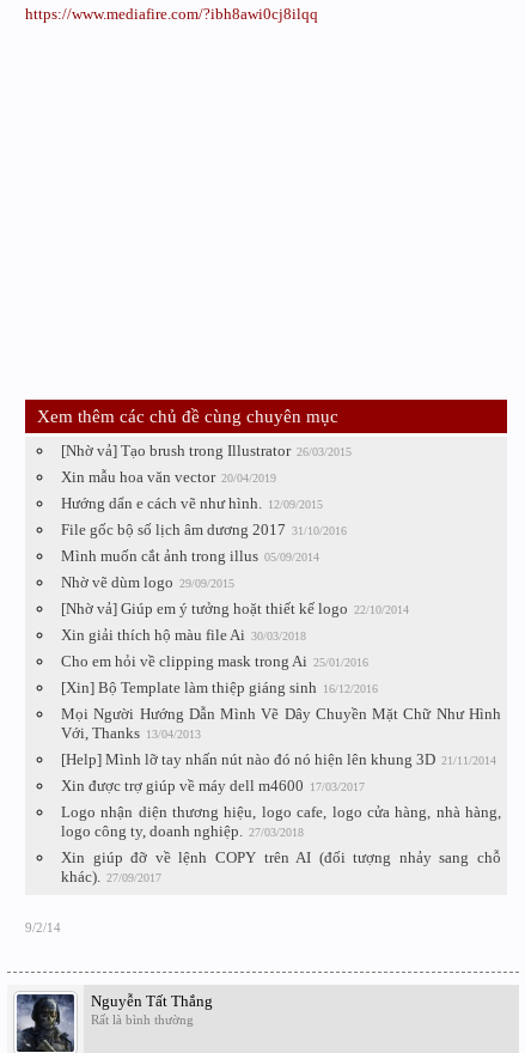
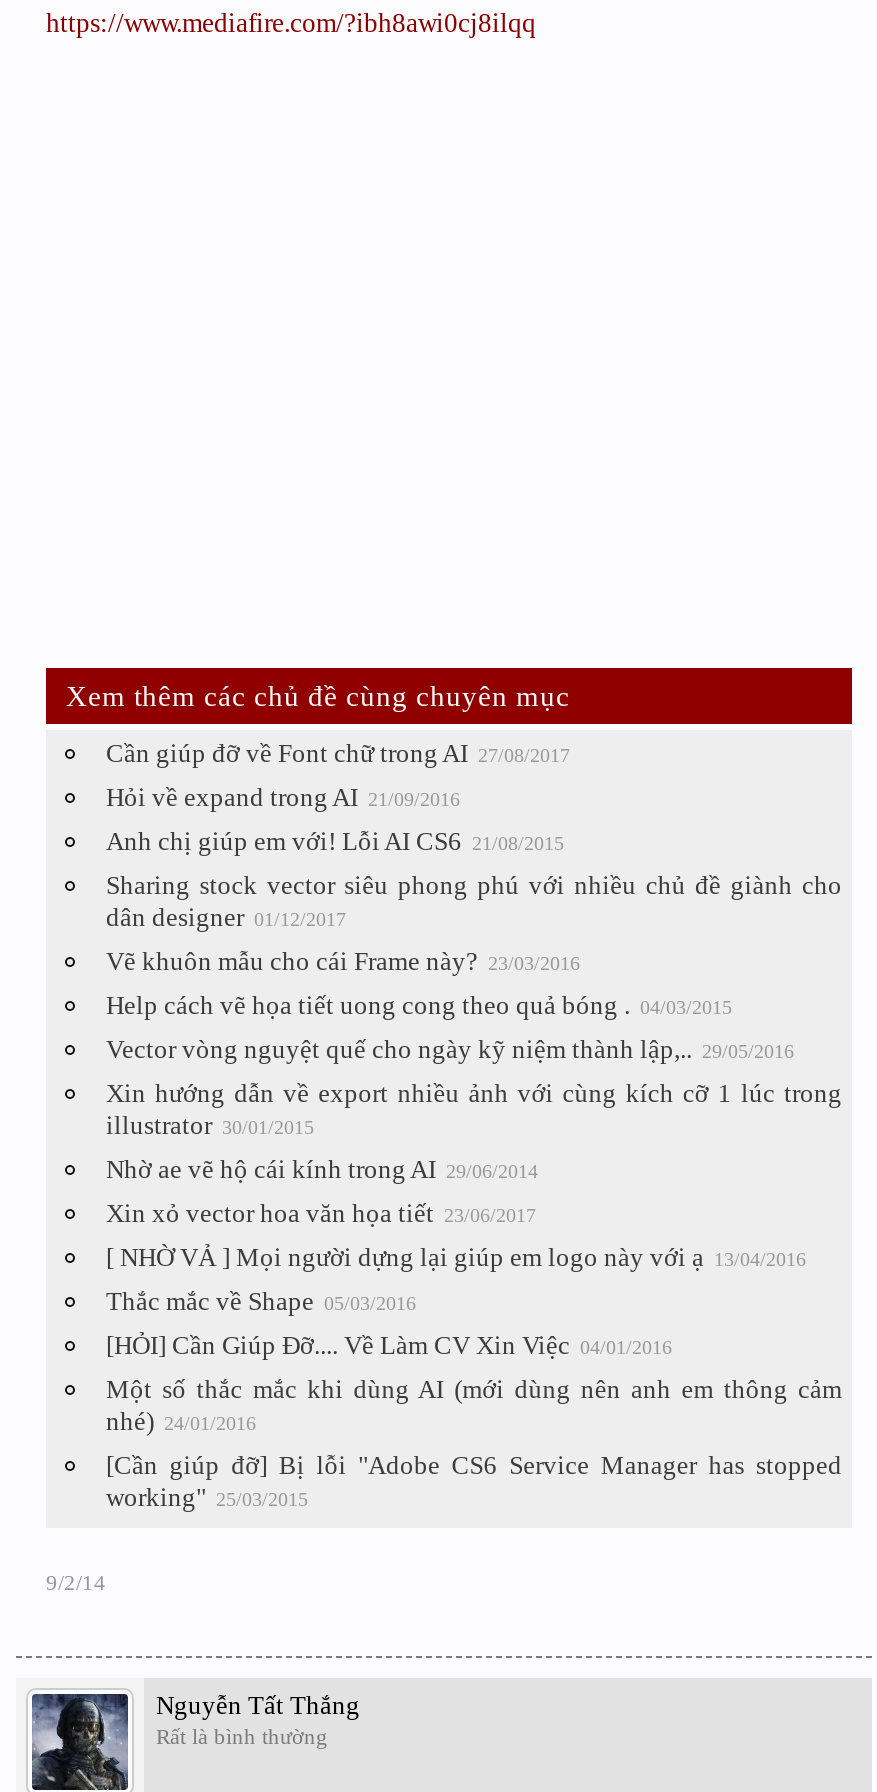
[61,442,352,459] [Nhờ vả] Tạo brush trong Illustrator 26/03/2015 -> [106,738,570,768] Cần giúp đỡ về Font chữ trong AI 27/08/2017
[61,468,276,486] Xin mẫu hoa văn vector 20/04/2019 -> [106,782,460,812] Hỏi về expand trong AI 21/09/2016
[61,494,323,512] Hướng dẩn e cách vẽ như hình. 12/09/2015 -> [106,826,564,856] Anh chị giúp em với! Lỗi AI CS6 21/08/2015
[61,521,347,538] File gốc bộ số lịch âm dương 2017 31/10/2016 -> [106,870,842,932] Sharing stock vector siêu phong phú với nhiều chủ đề giành cho | dân designer 01/12/2017
[61,547,319,565] Mình muốn cắt ảnh trong illus 05/09/2014 -> [106,946,580,976] Vẽ khuôn mẫu cho cái Frame này? 23/03/2016
[61,573,234,591] Nhờ vẽ dùm logo 29/09/2015 -> [106,990,732,1020] Help cách vẽ họa tiết uong cong theo quả bóng . 04/03/2015
[61,599,409,617] [Nhờ vả] Giúp em ý tưởng hoặt thiết kế logo 22/10/2014 -> [106,1034,794,1064] Vector vòng nguyệt quế cho ngày kỹ niệm thành lập,.. 29/05/2016
[61,626,306,644] Xin giải thích hộ màu file Ai 30/03/2018 -> [106,1078,842,1140] Xin hướng dẫn về export nhiều ảnh với cùng kích cỡ 1 lúc trong | illustrator 30/01/2015
[61,652,368,670] Cho em hỏi về clipping mask trong Ai 25/01/2016 -> [106,1154,538,1184] Nhờ ae vẽ hộ cái kính trong AI 29/06/2014
[61,678,378,696] [Xin] Bộ Template làm thiệp giáng sinh 16/12/2016 -> [106,1198,536,1228] Xin xỏ vector hoa văn họa tiết 23/06/2017
[61,705,501,742] Mọi Người Hướng Dẫn Mình Vẽ Dây Chuyền Mặt Chữ Như Hình | Với, Thanks 13/04/2013 -> [106,1242,806,1272] [ NHỜ VẢ ] Mọi người dựng lại giúp em logo này với ạ 13/04/2016
[61,750,496,768] [Help] Mình lỡ tay nhấn nút nào đó nó hiện lên khung 3D 21/11/2014 -> [106,1286,416,1316] Thắc mắc về Shape 05/03/2016
[61,777,365,795] Xin được trợ giúp về máy dell m4600 17/03/2017 -> [106,1330,672,1360] [HỎI] Cần Giúp Đỡ.... Về Làm CV Xin Việc 04/01/2016
[61,803,501,840] Logo nhận diện thương hiệu, logo cafe, logo cửa hàng, nhà hàng, | logo công ty, doanh nghiệp. 27/03/2018 -> [106,1374,842,1436] Một số thắc mắc khi dùng AI (mới dùng nên anh em thông cảm | nhé) 24/01/2016
[61,848,501,885] Xin giúp đỡ về lệnh COPY trên AI (đối tượng nhảy sang chỗ | khác). 27/09/2017 -> [106,1450,842,1512] [Cần giúp đỡ] Bị lỗi "Adobe CS6 Service Manager has stopped | working" 25/03/2015

